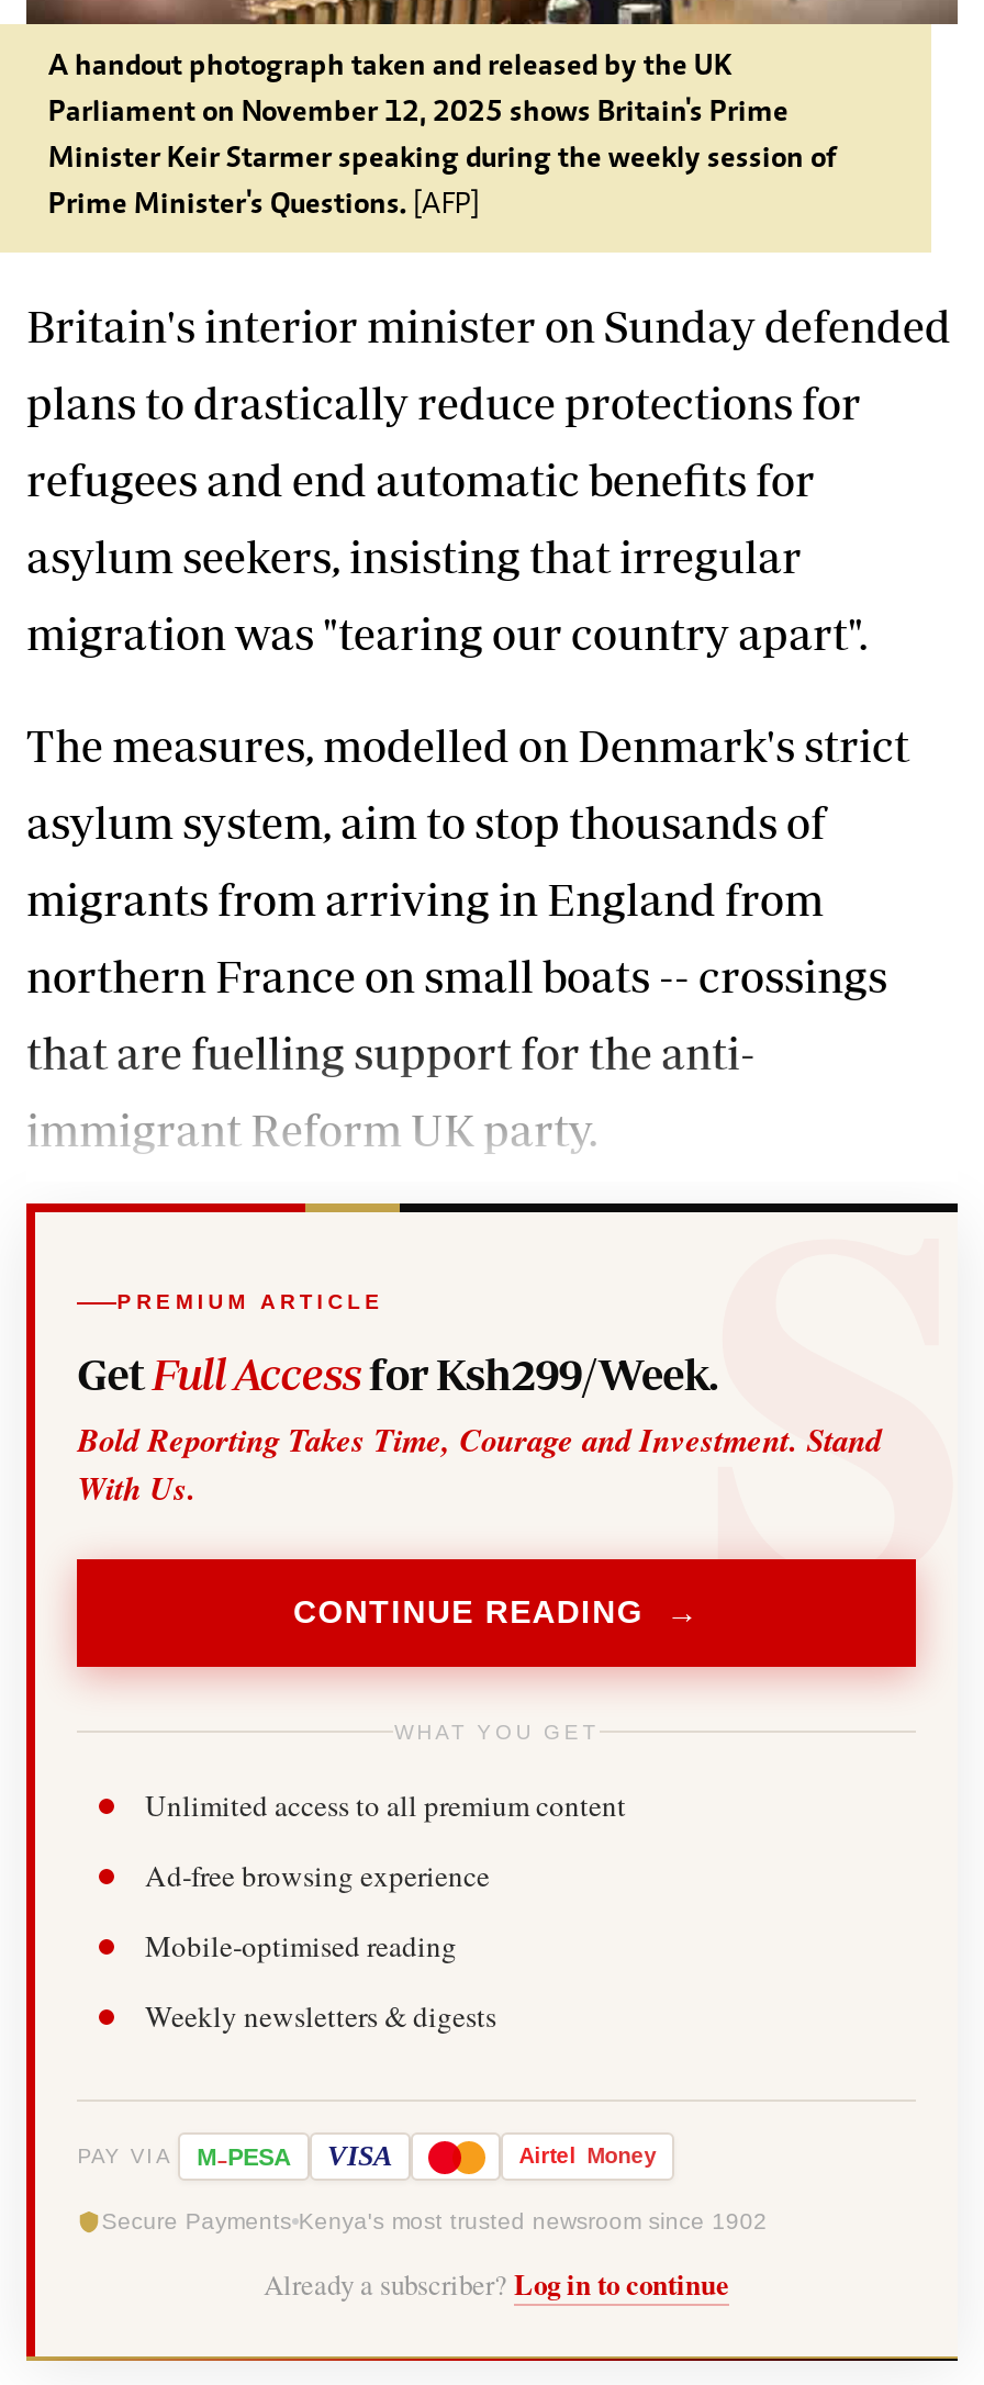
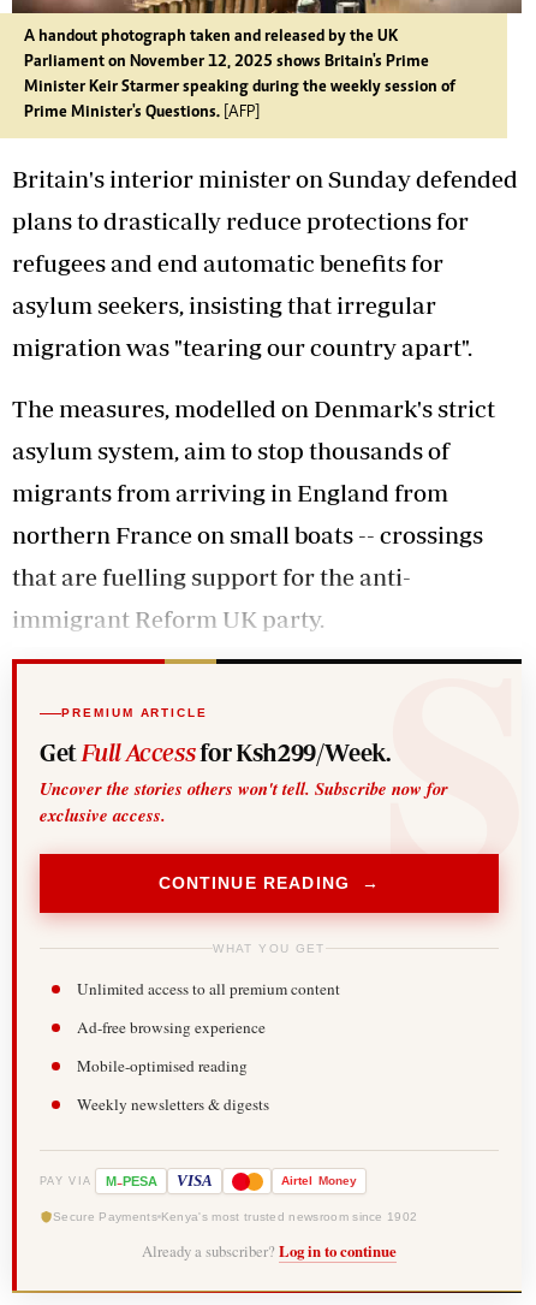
[77,1416,881,1510] Bold Reporting Takes Time, Courage and Investment. Stand | With Us. -> [40,776,449,827] Uncover the stories others won't tell. Subscribe now for | exclusive access.

